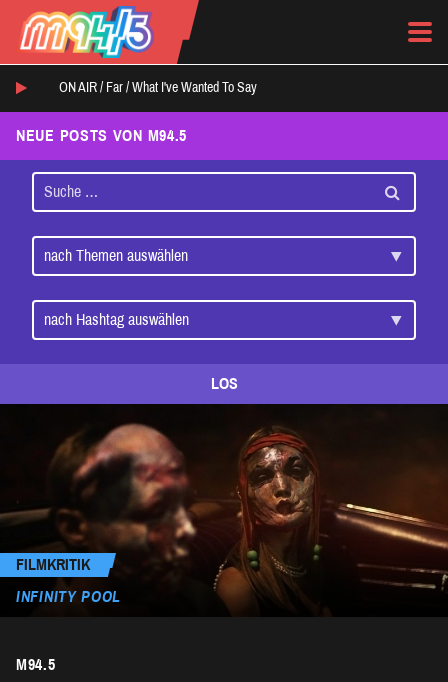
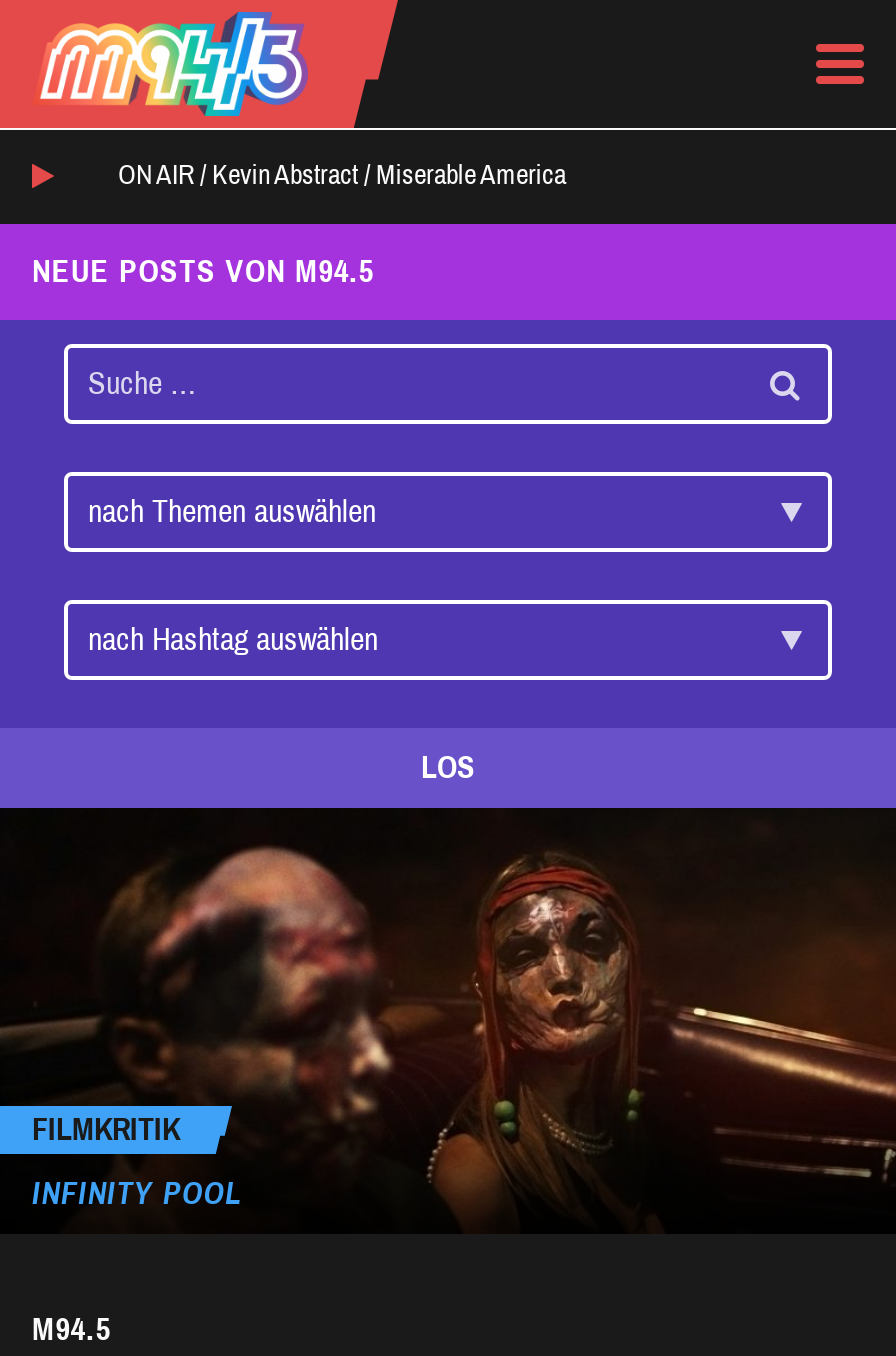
[59,80,257,95] ON AIR / Far / What I've Wanted To Say -> [118,160,566,190] ON AIR / Kevin Abstract / Miserable America

